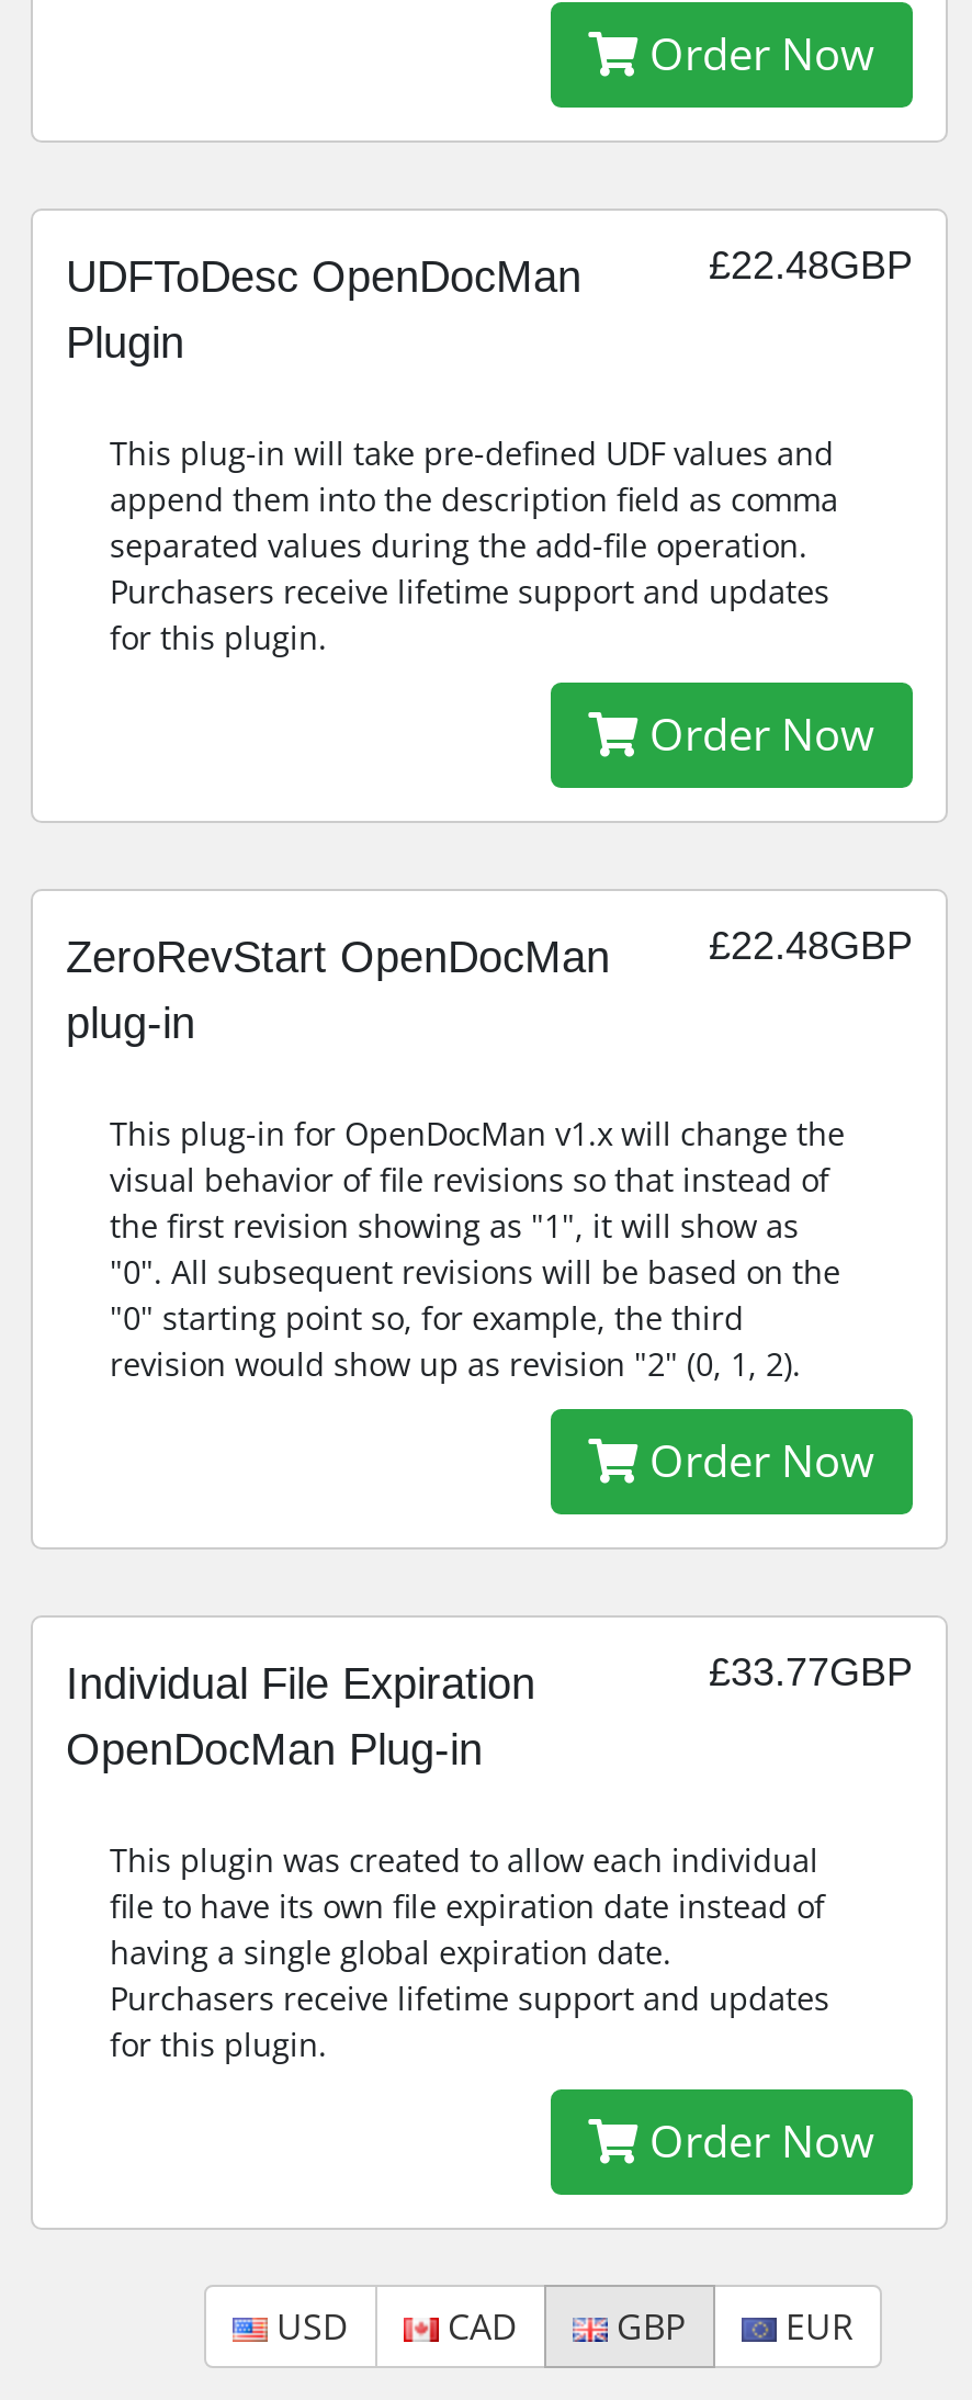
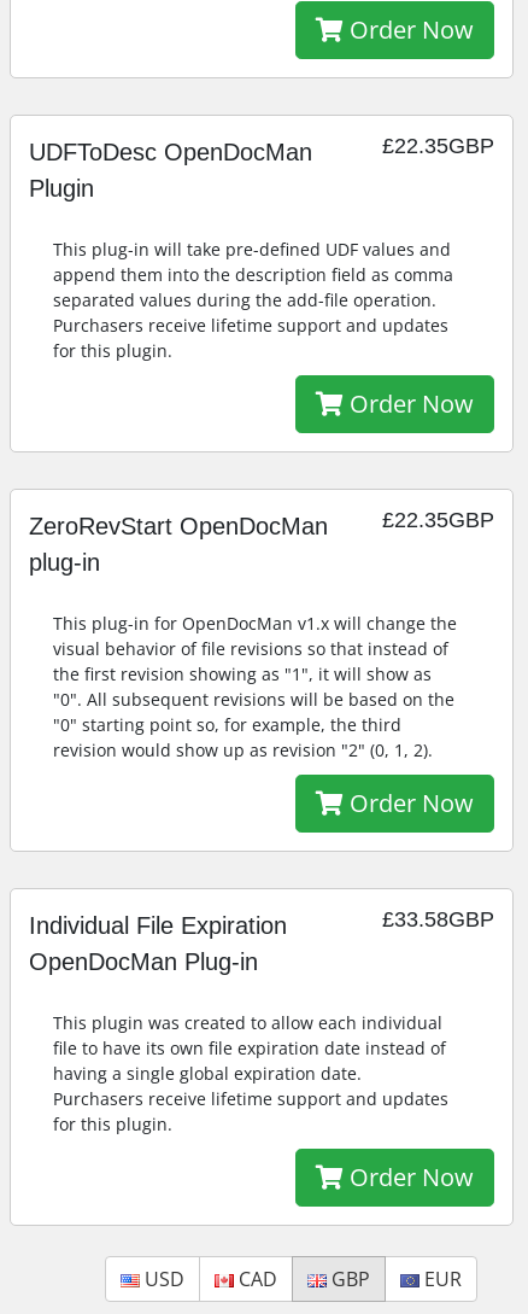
[709,244,913,288] £22.48GBP -> [382,134,494,158] £22.35GBP
[709,924,913,968] £22.48GBP -> [382,508,494,532] £22.35GBP
[709,1650,913,1694] £33.77GBP -> [382,907,494,932] £33.58GBP

